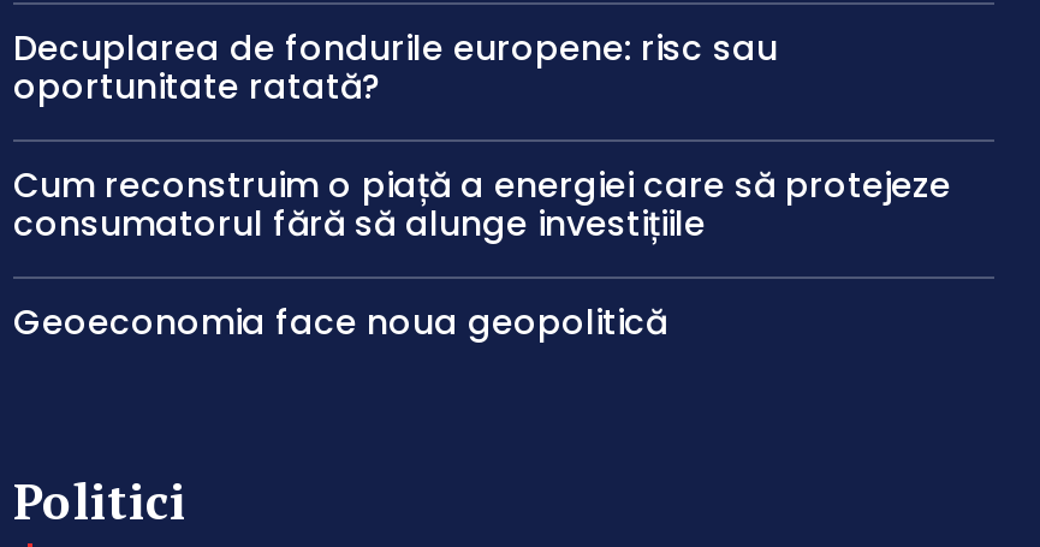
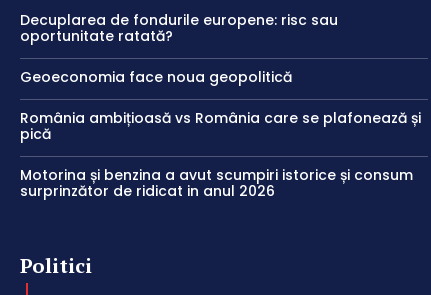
[13,160,951,247] Cum reconstruim o piață a energiei care să protejeze | consumatorul fără să alunge investițiile -> none
moved [13,297,667,346] -> [20,67,292,87]: Geoeconomia face noua geopolitică
none -> [20,108,421,201] România ambițioasă vs România care se plafonează și | pică | Motorina și benzina a avut scumpiri istorice și consum | surprinzător de ridicat in anul 2026

